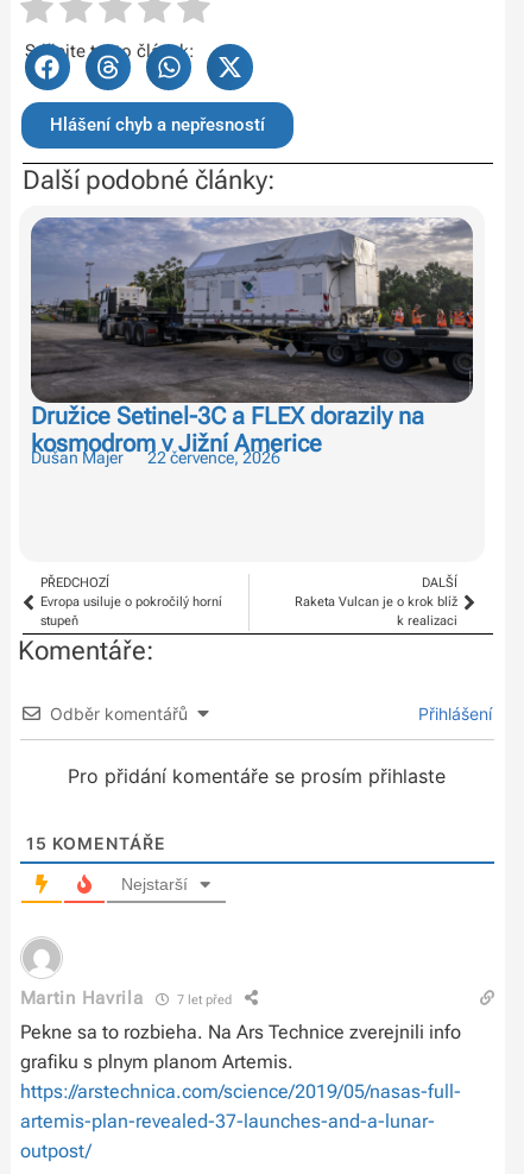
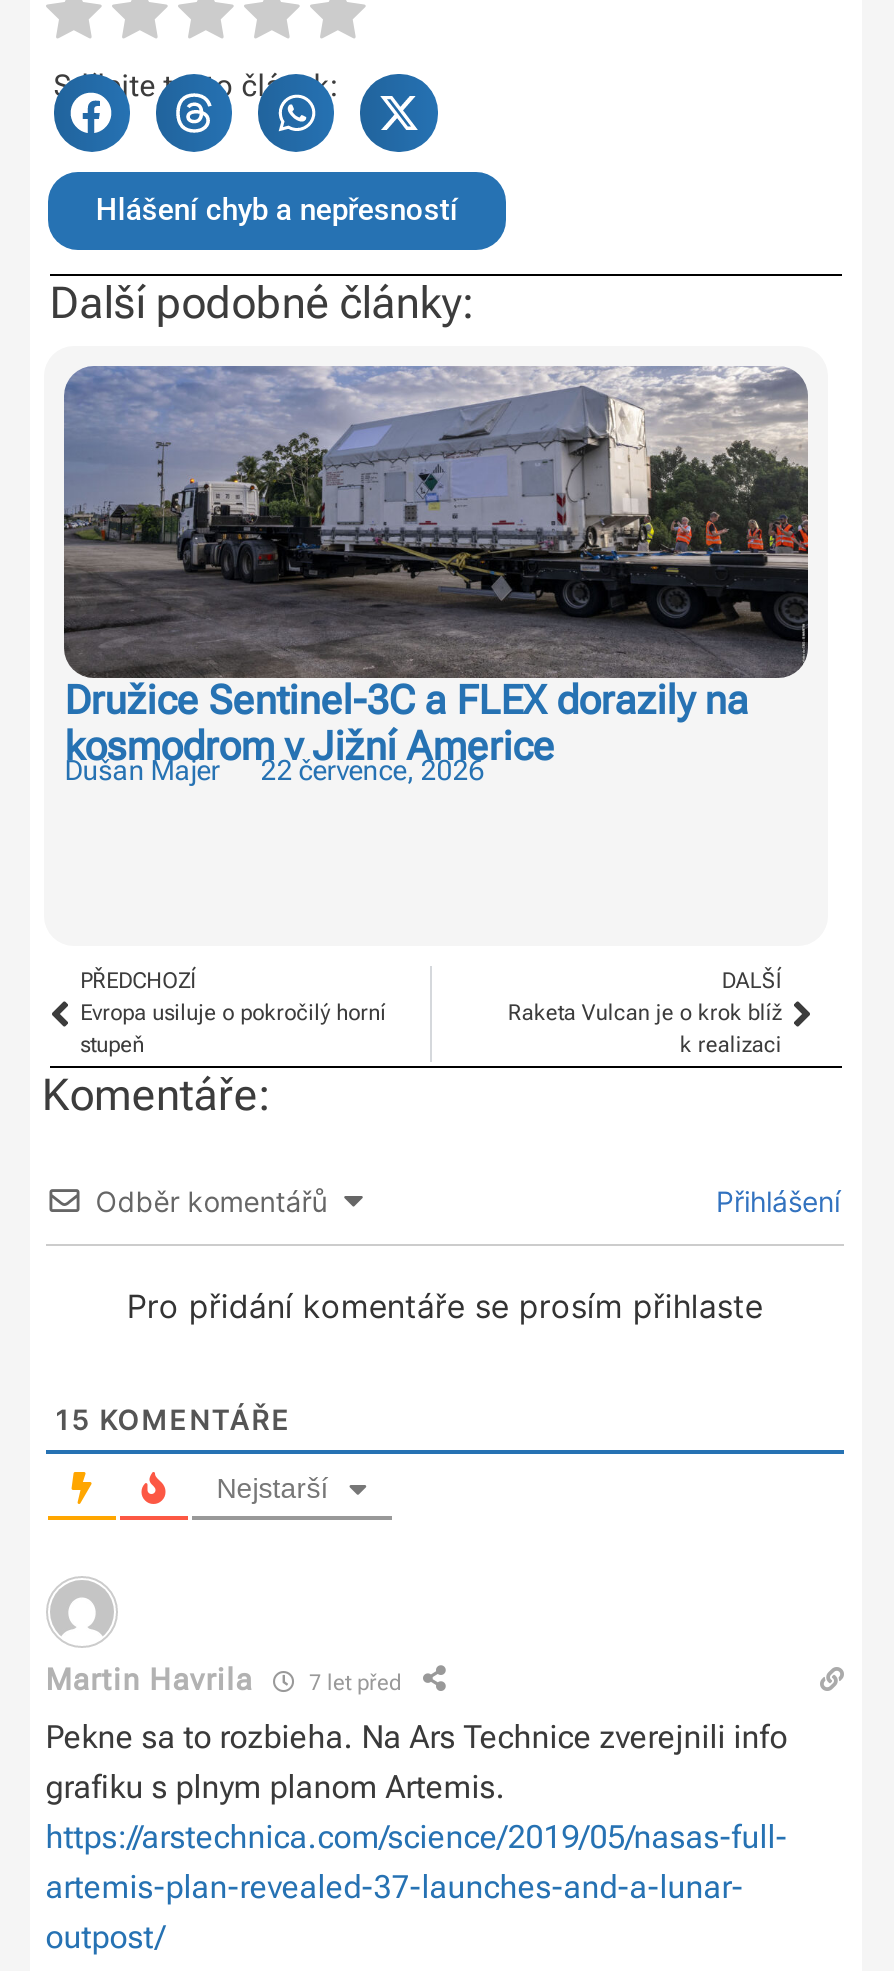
[31,402,424,430] Družice Setinel-3C a FLEX dorazily na -> [64,676,748,724] Družice Sentinel-3C a FLEX dorazily na

